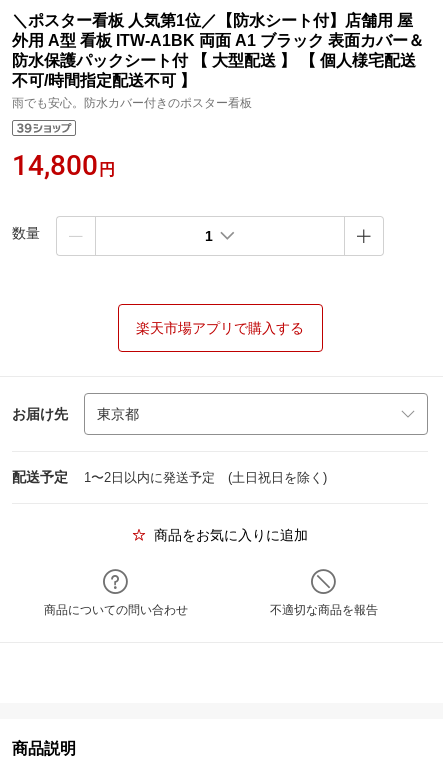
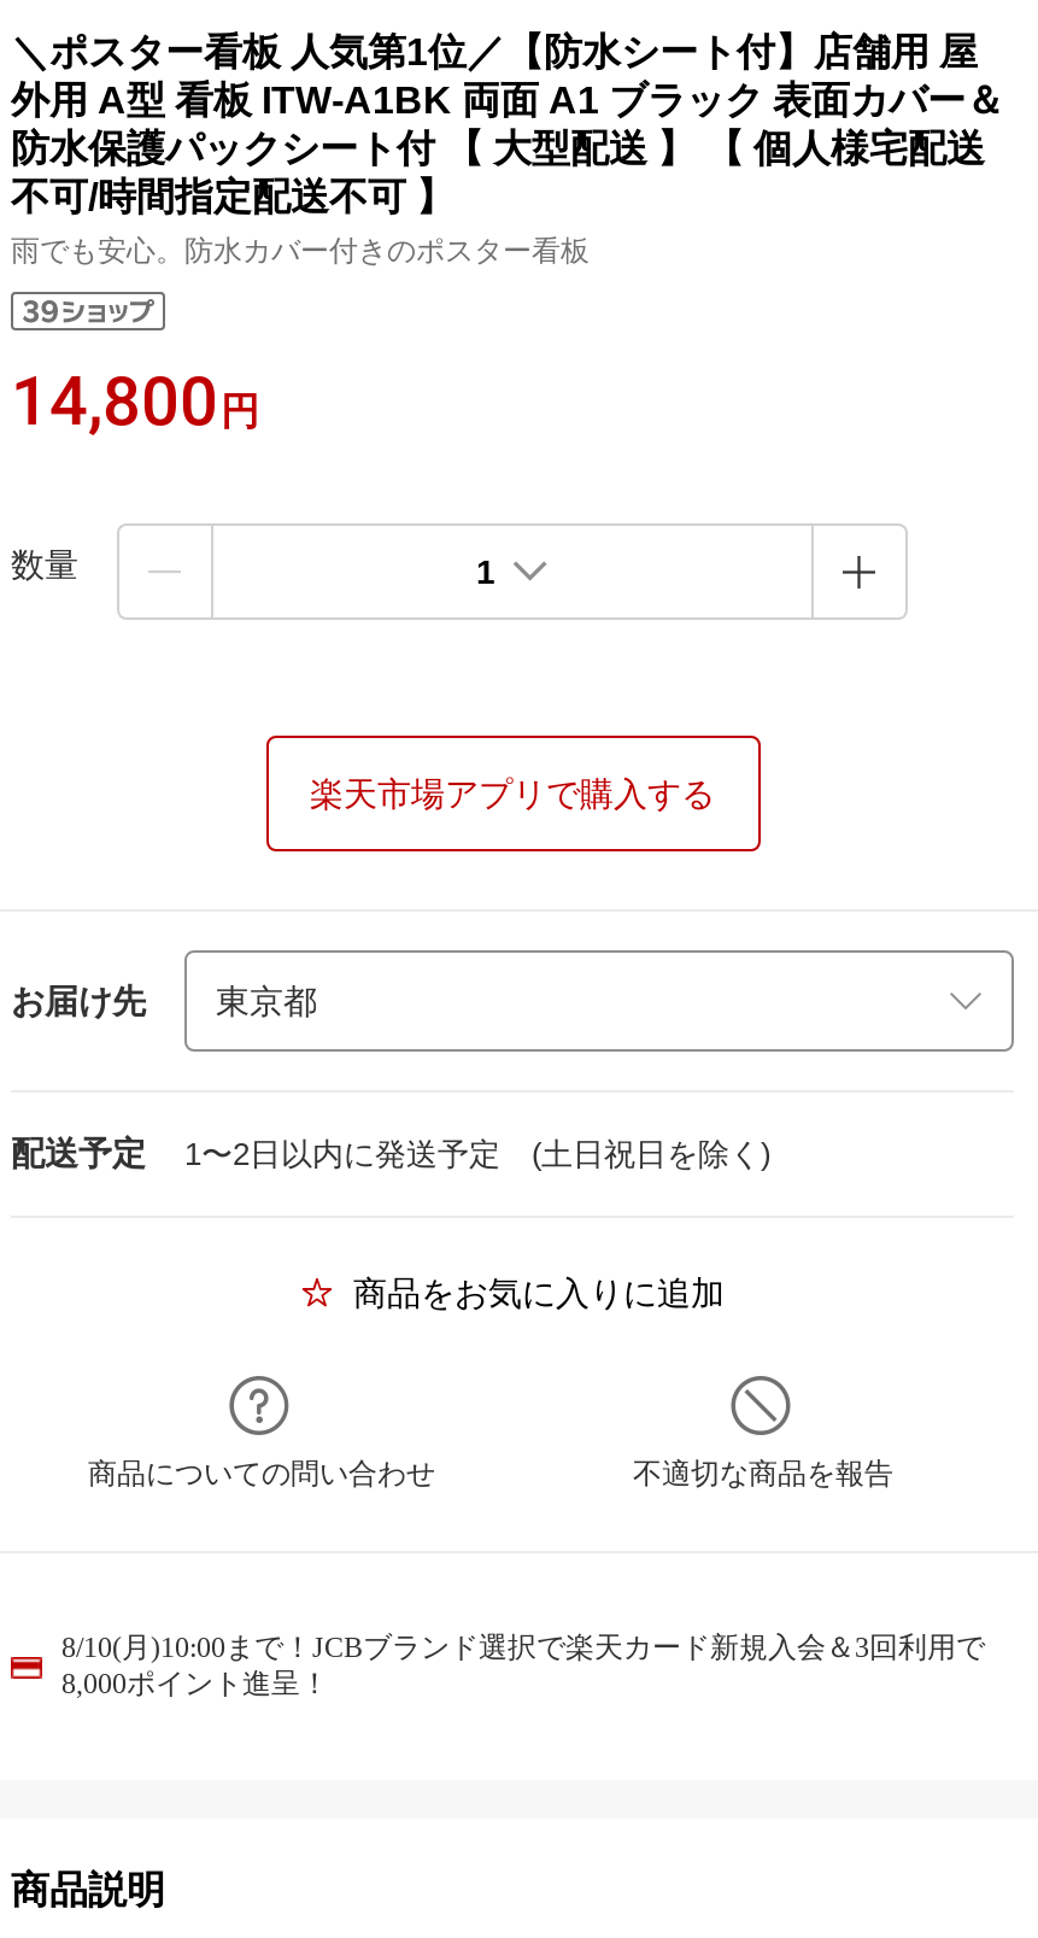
none -> [61,1630,985,1700] 8/10(月)10:00まで！JCBブランド選択で楽天カード新規入会＆3回利用で | 8,000ポイント進呈！

